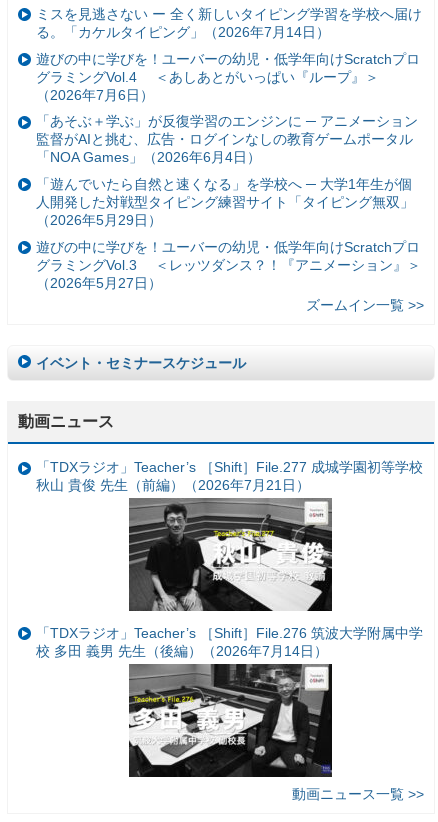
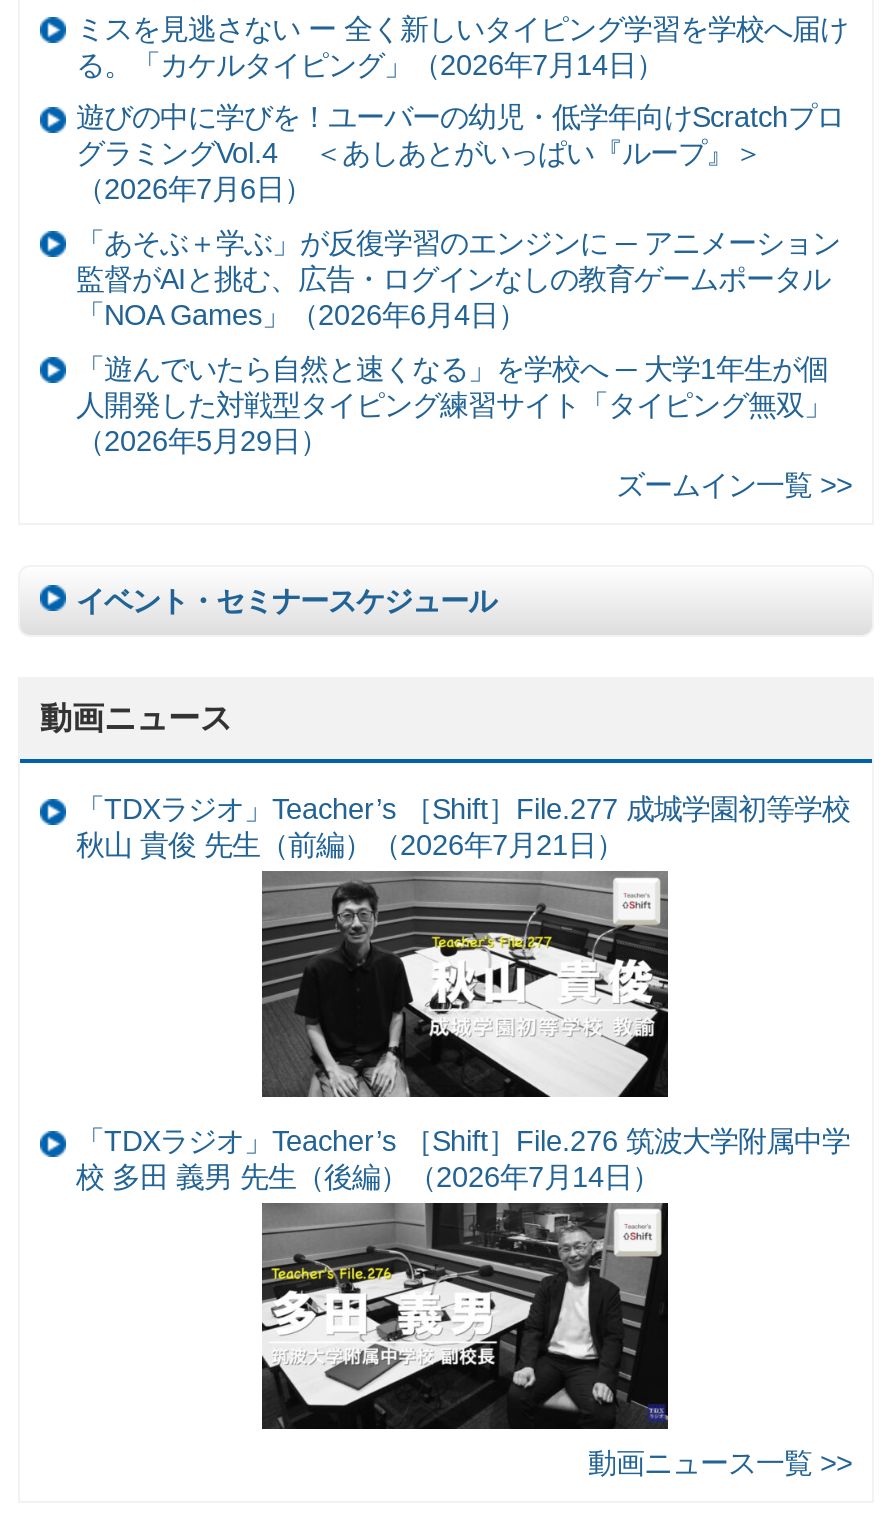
[36,239,421,291] 遊びの中に学びを！ユーバーの幼児・低学年向けScratchプロ | グラミングVol.3 ＜レッツダンス？！『アニメーション』＞ | （2026年5月27日） -> none

